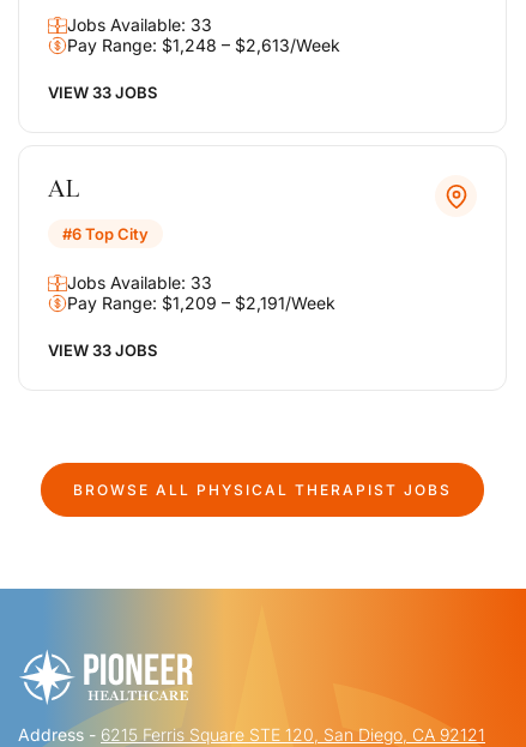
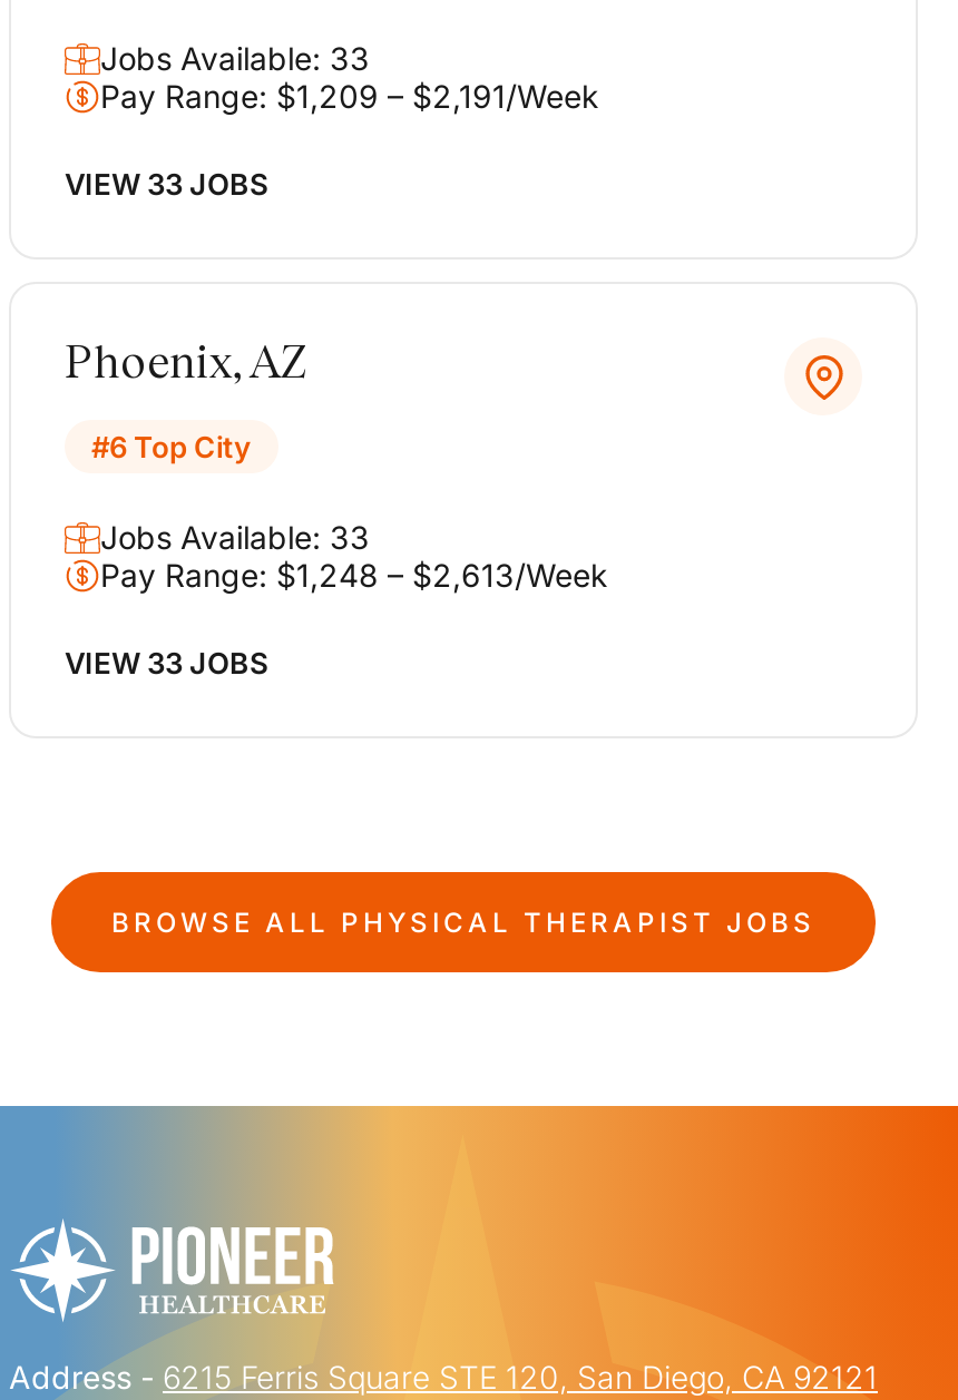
moved [67,35,340,55] -> [100,556,608,594]: Pay Range: $1,248 – $2,613/Week
[48,174,80,201] AL -> [65,335,307,386] Phoenix, AZ
moved [67,293,335,313] -> [100,77,599,115]: Pay Range: $1,209 – $2,191/Week

